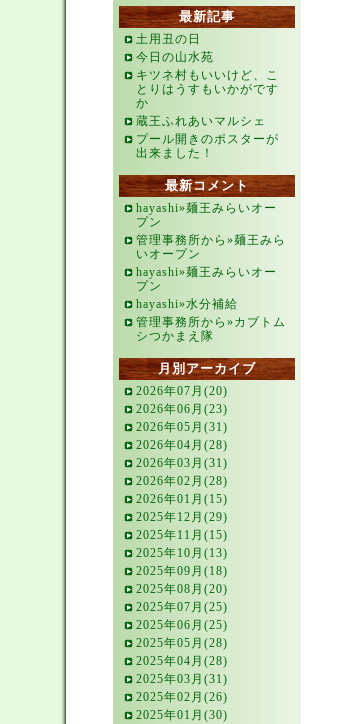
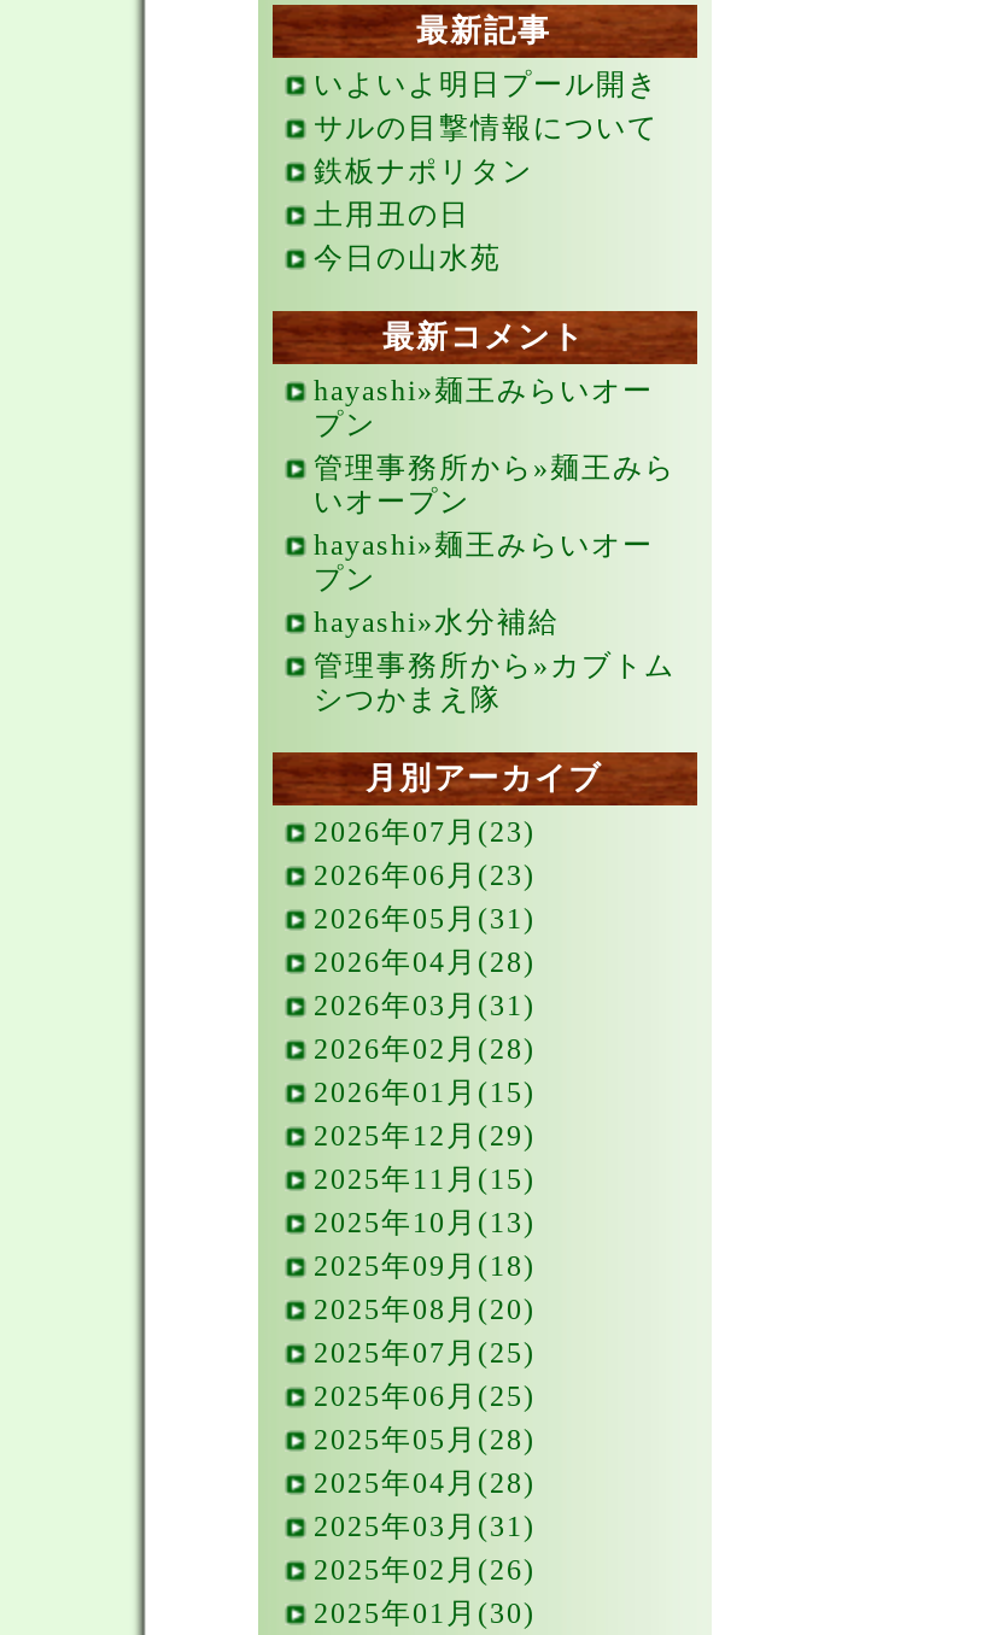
none -> [314,68,659,188] いよいよ明日プール開き | サルの目撃情報について | 鉄板ナポリタン
moved [136,32,214,64] -> [314,198,502,275]: 土用丑の日 | 今日の山水苑
[136,68,279,160] キツネ村もいいけど、こ | とりはうすもいかがです | か | 蔵王ふれあいマルシェ | プール開きのポスターが | 出来ました！ -> none
[136,384,228,398] 2026年07月(20) -> [314,815,536,849] 2026年07月(23)

